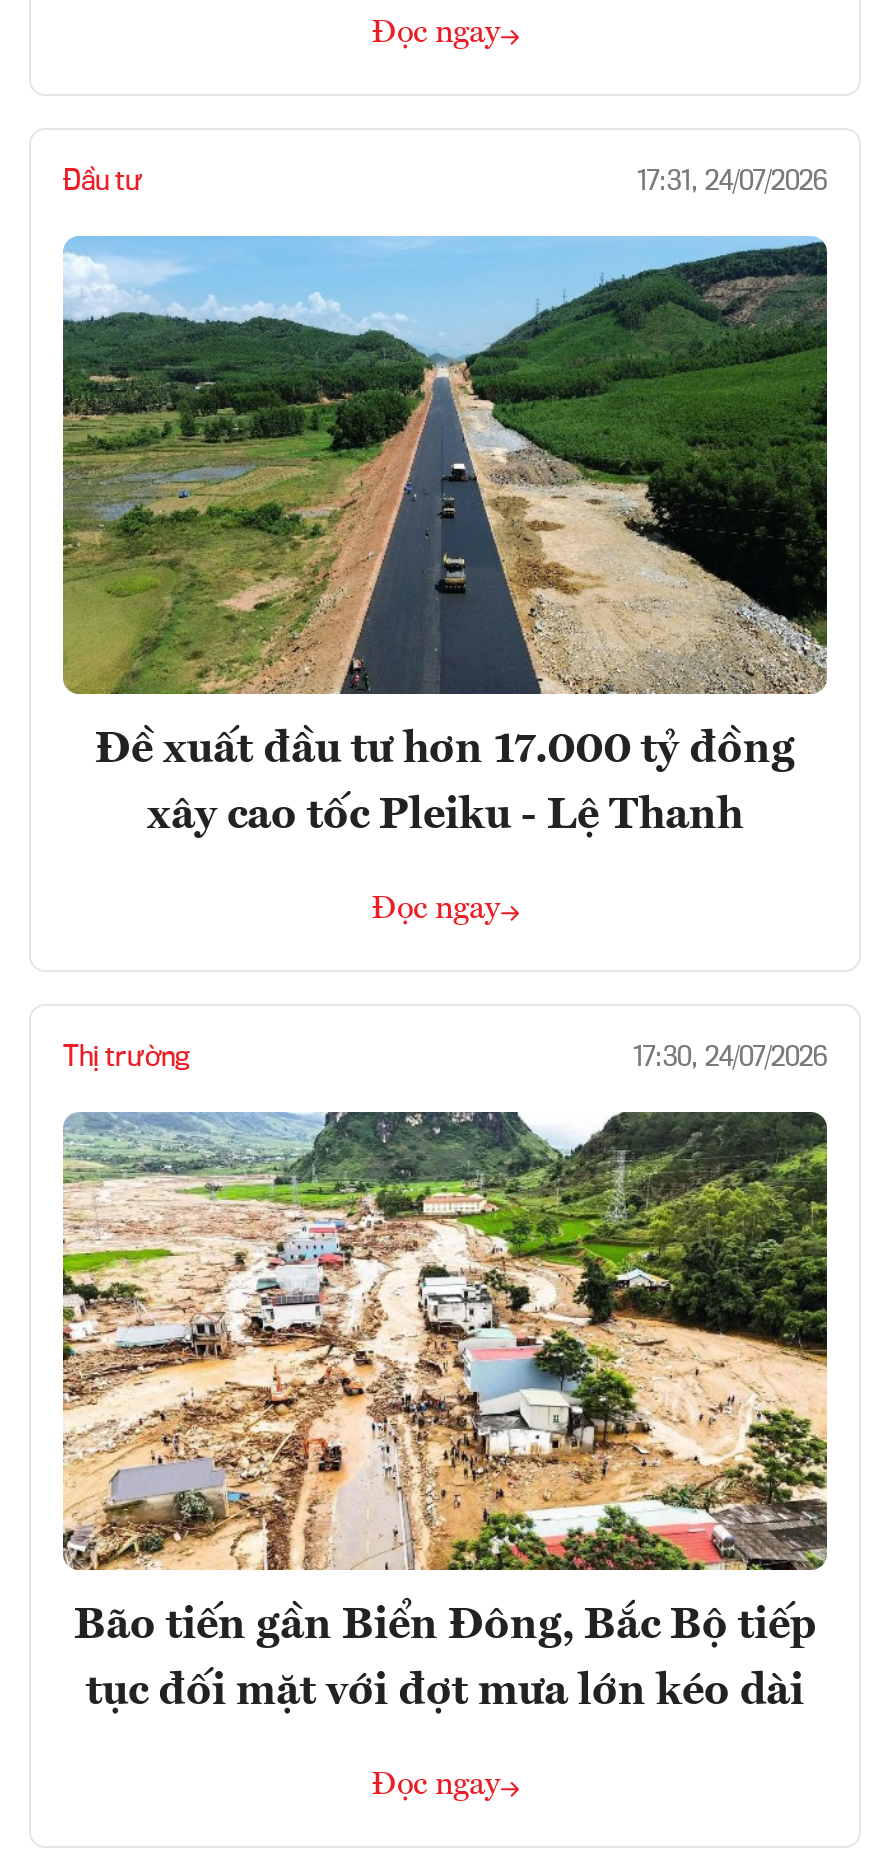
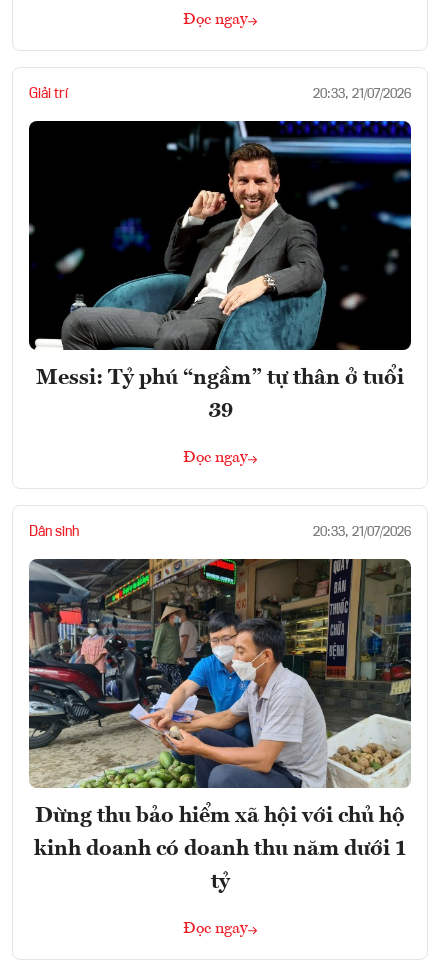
[63,168,827,196] Đầu tư | 17:31, 24/07/2026 -> [29,87,411,101] Giải trí | 20:33, 21/07/2026
[61,236,829,772] [image] | Đề xuất đầu tư hơn 17.000 tỷ đồng -> [28,120,412,389] [image] | Messi: Tỷ phú “ngầm” tự thân ở tuổi
[147,794,743,838] xây cao tốc Pleiku - Lệ Thanh -> [207,400,232,422] 39
[63,1044,827,1072] Thị trường | 17:30, 24/07/2026 -> [29,525,411,539] Dân sinh | 20:33, 21/07/2026
[61,1110,829,1524] [image] -> [28,558,412,789] [image]
[74,1605,816,1715] Bão tiến gần Biển Đông, Bắc Bộ tiếp | tục đối mặt với đợt mưa lớn kéo dài -> [34,805,406,893] Dừng thu bảo hiểm xã hội với chủ hộ | kinh doanh có doanh thu năm dưới 1 | tỷ

